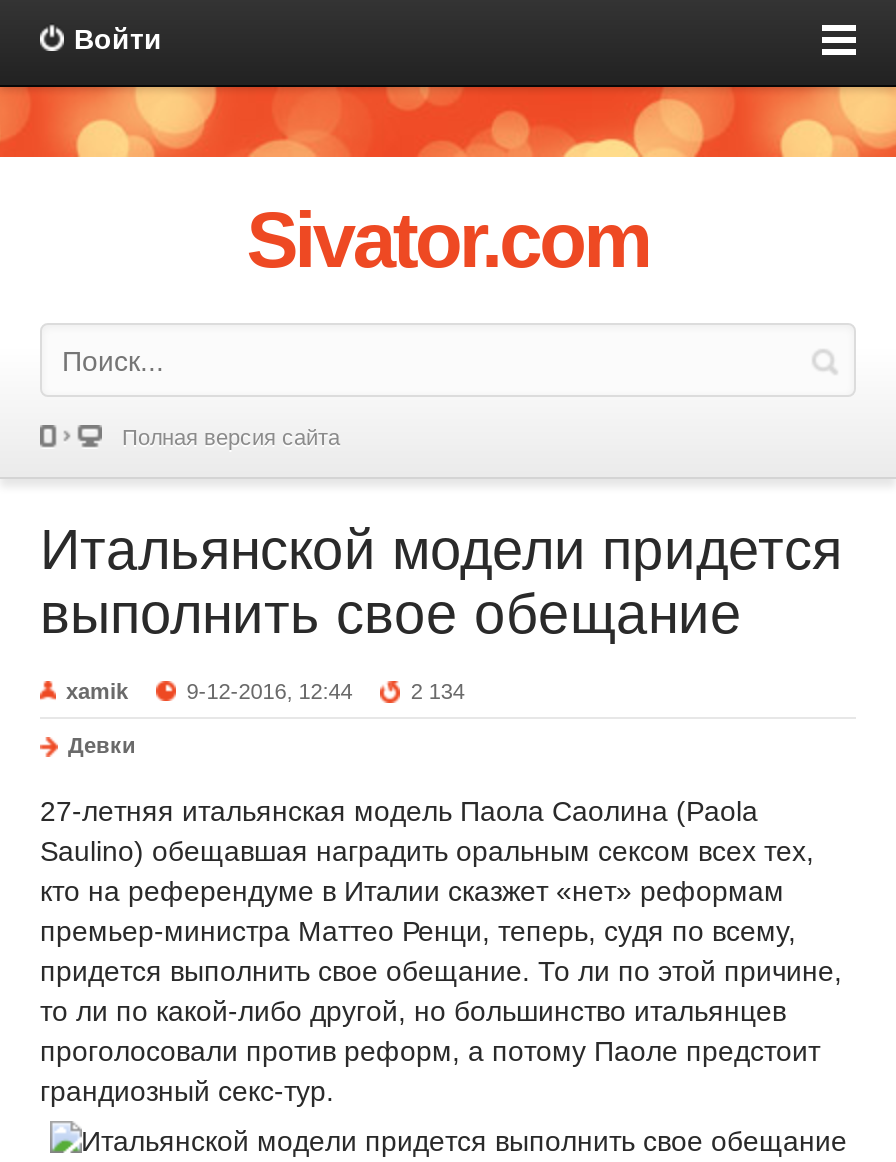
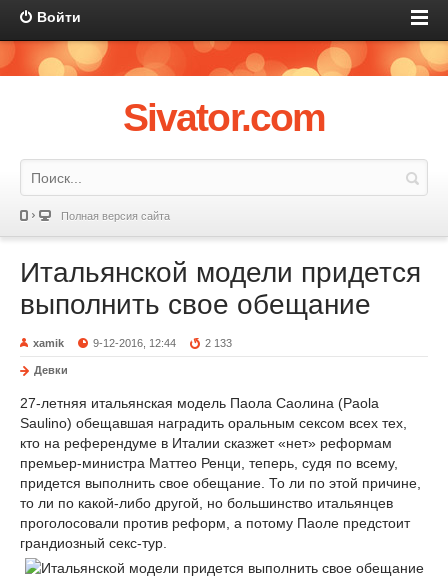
[411,679,465,703] 2 134 -> [205,337,232,349] 2 133

